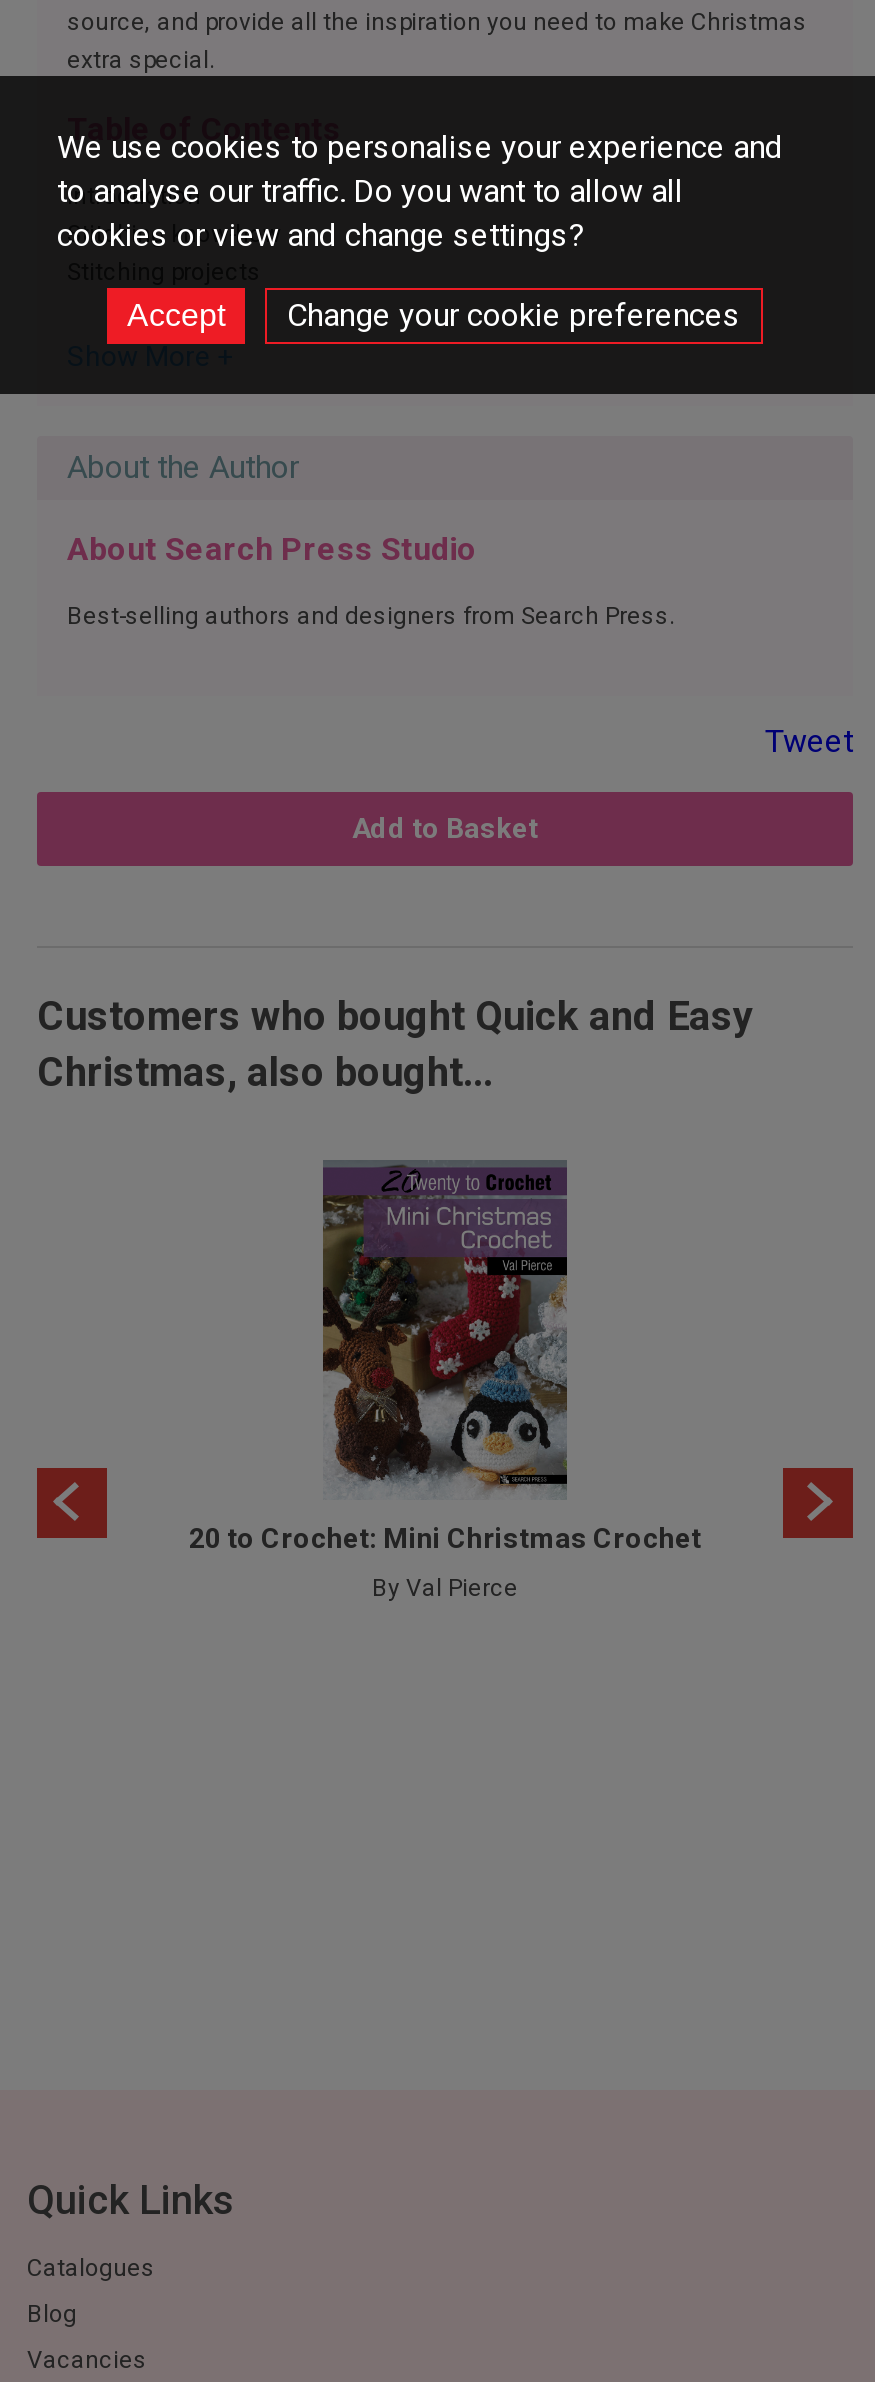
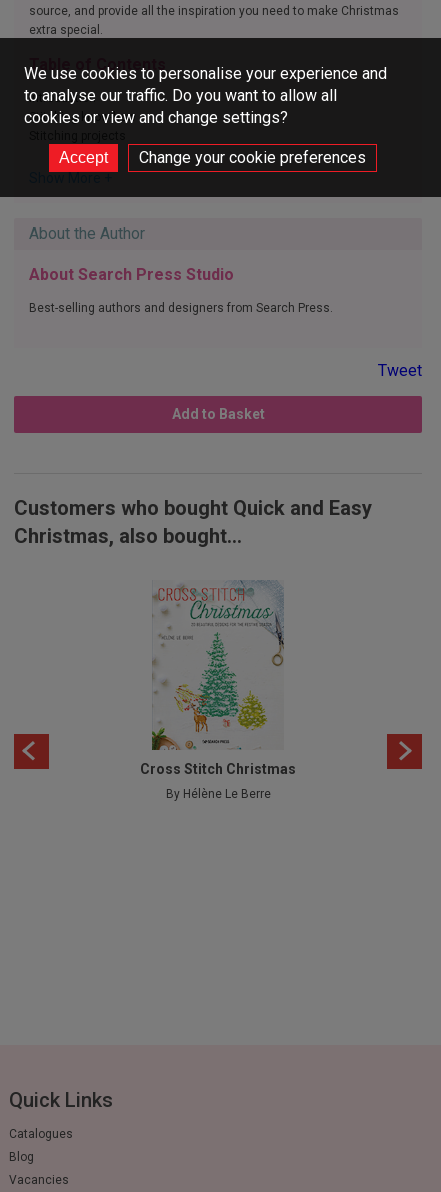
[189,1158,701,1553] [image] | 20 to Crochet: Mini Christmas Crochet -> [140,580,296,777] [image] | Cross Stitch Christmas
[372,1573,518,1601] By Val Pierce -> [165,787,270,801] By Hélène Le Berre

